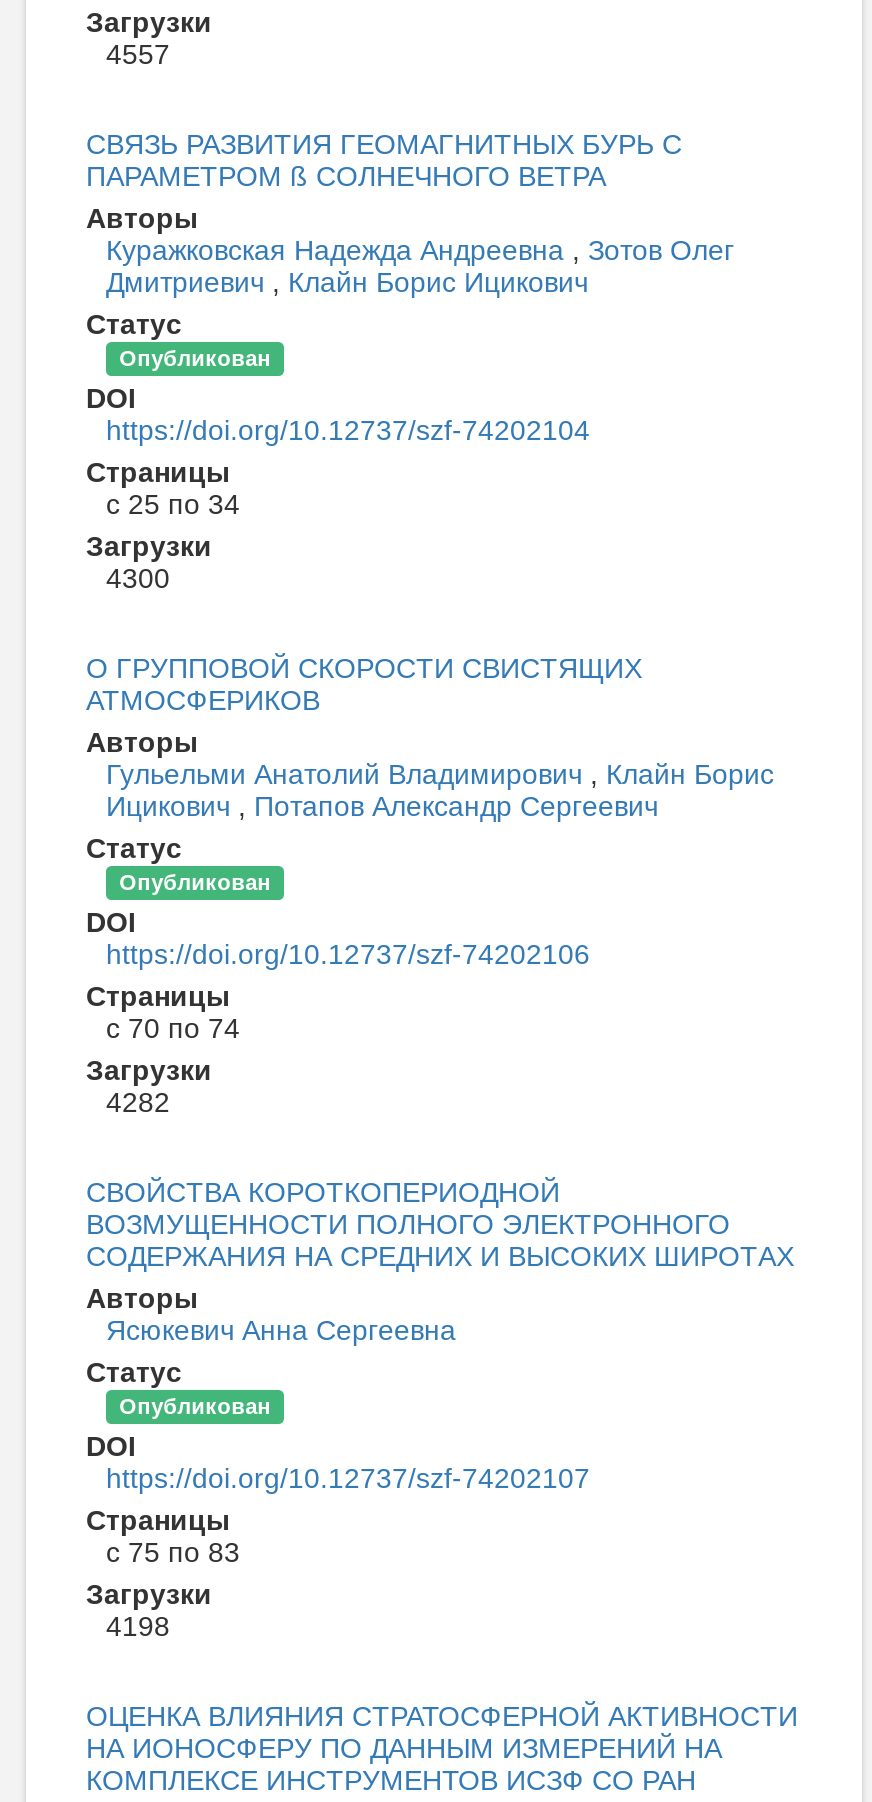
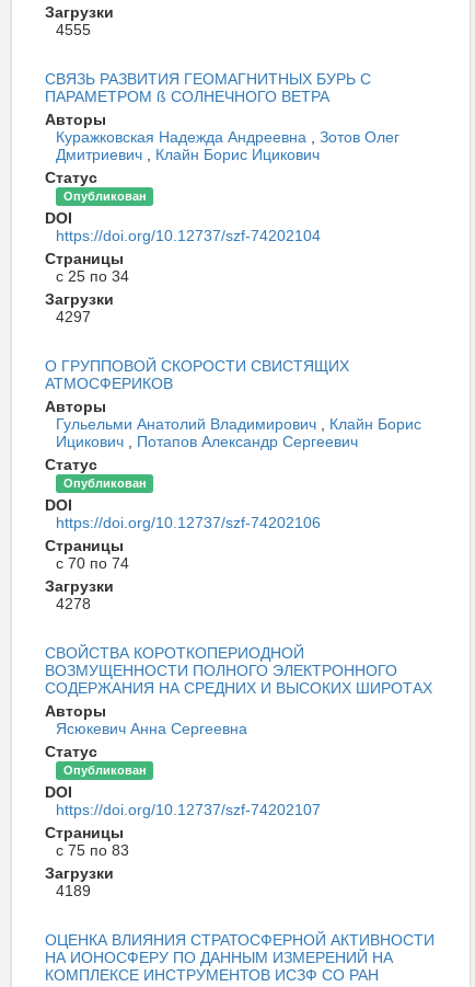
[106,38,170,70] 4557 -> [56,21,91,38] 4555
[106,562,170,594] 4300 -> [56,308,91,325] 4297
[106,1086,170,1118] 4282 -> [56,595,91,612] 4278
[106,1610,170,1642] 4198 -> [56,882,91,899] 4189

